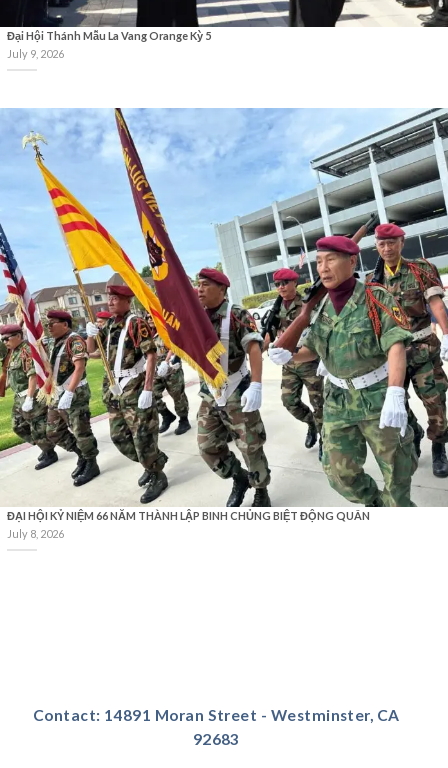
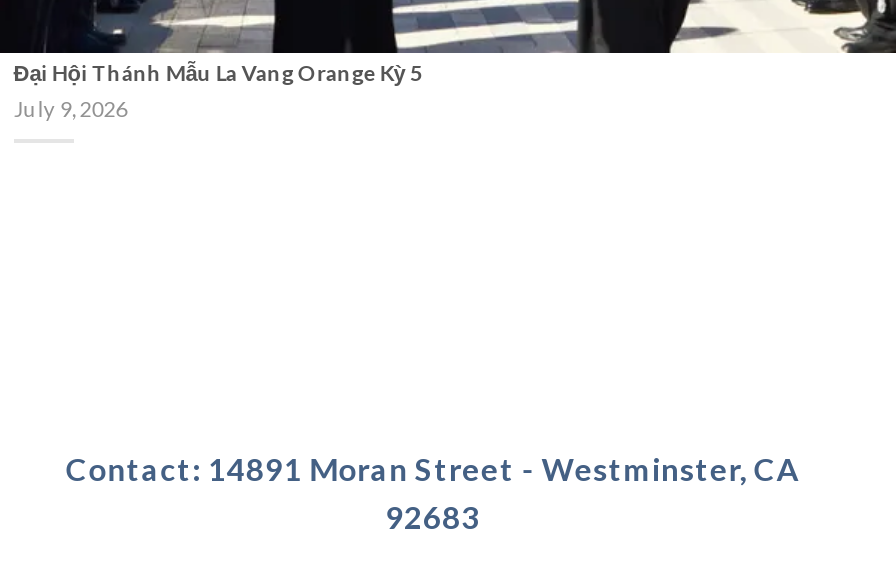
[3,107,445,540] [image] | ĐẠI HỘI KỶ NIỆM 66 NĂM THÀNH LẬP BINH CHỦNG BIỆT ĐỘNG QUÂN | July 8, 2026 -> none

